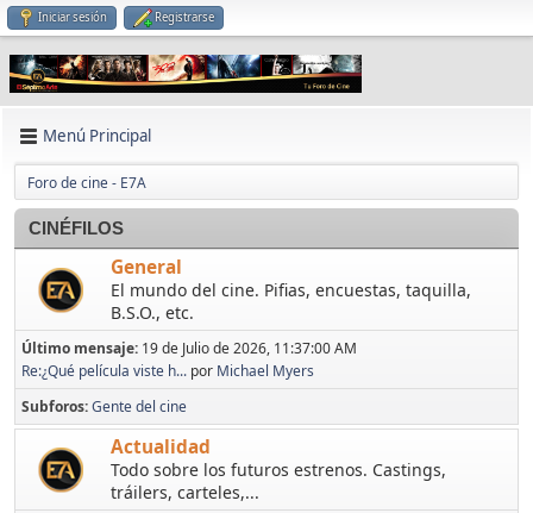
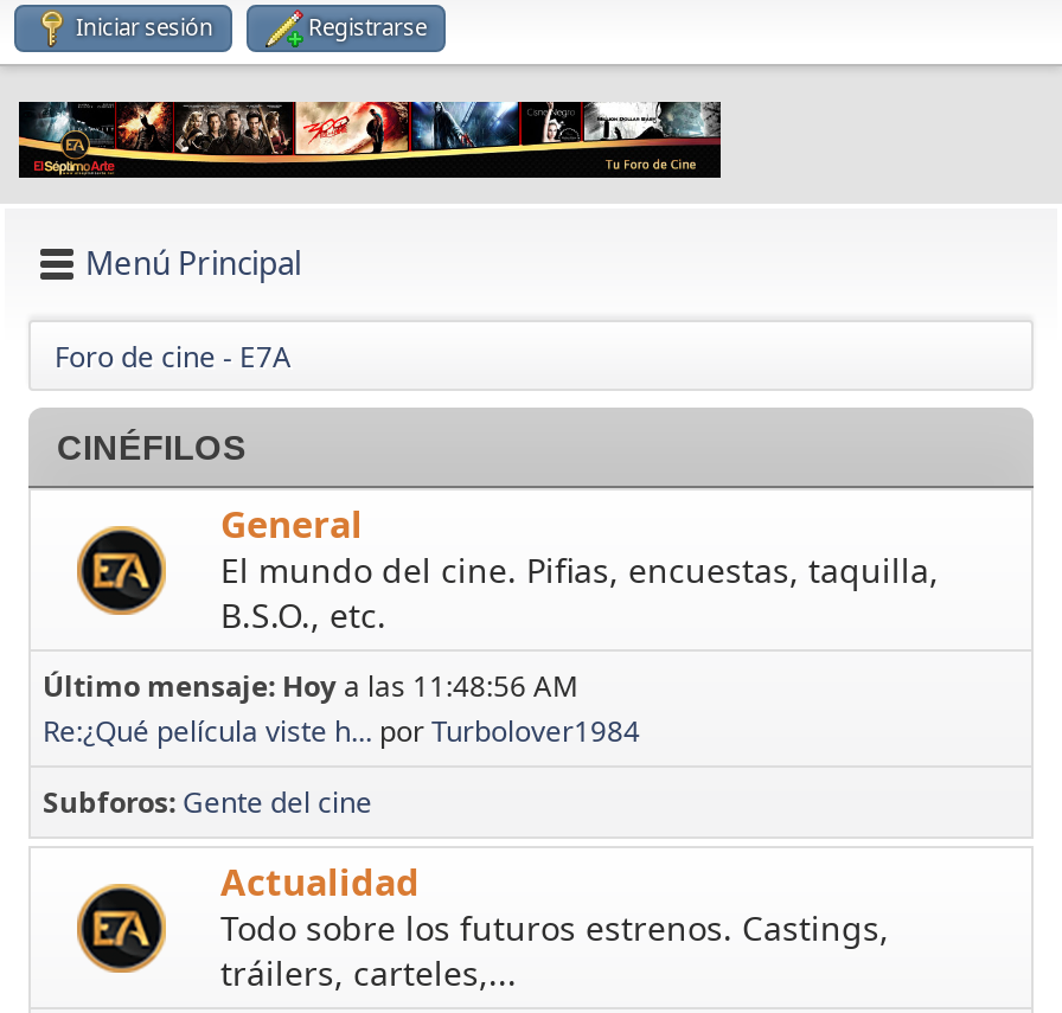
[21,338,357,381] Último mensaje: 19 de Julio de 2026, 11:37:00 AM | Re:¿Qué película viste h... por Michael Myers -> [43,665,640,751] Último mensaje: Hoy a las 11:48:56 AM | Re:¿Qué película viste h... por Turbolover1984

